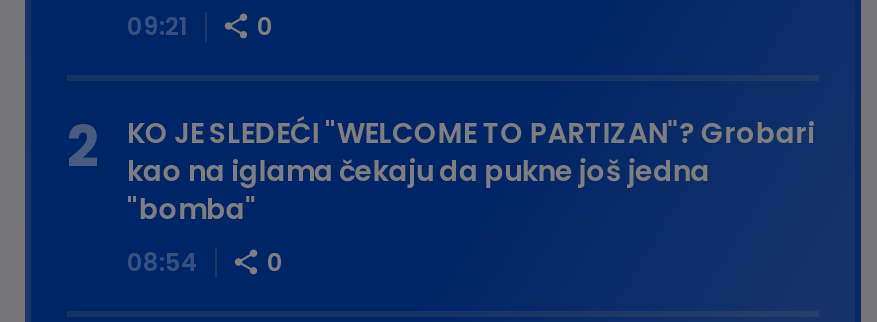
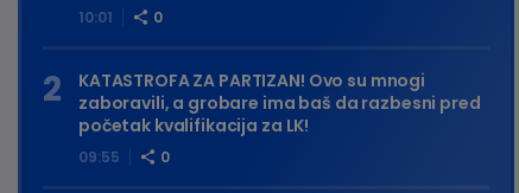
[127,9,273,43] 09:21 0 -> [78,7,163,27] 10:01 0
[127,113,815,229] KO JE SLEDEĆI "WELCOME TO PARTIZAN"? Grobari | kao na iglama čekaju da pukne još jedna | "bomba" -> [78,69,481,137] KATASTROFA ZA PARTIZAN! Ovo su mnogi | zaboravili, a grobare ima baš da razbesni pred | početak kvalifikacija za LK!
[127,245,283,279] 08:54 0 -> [78,147,170,167] 09:55 0

